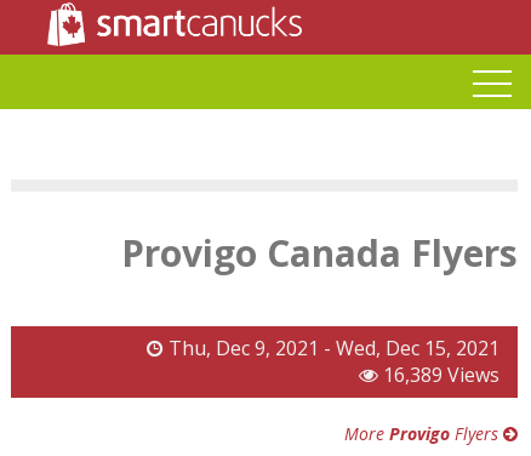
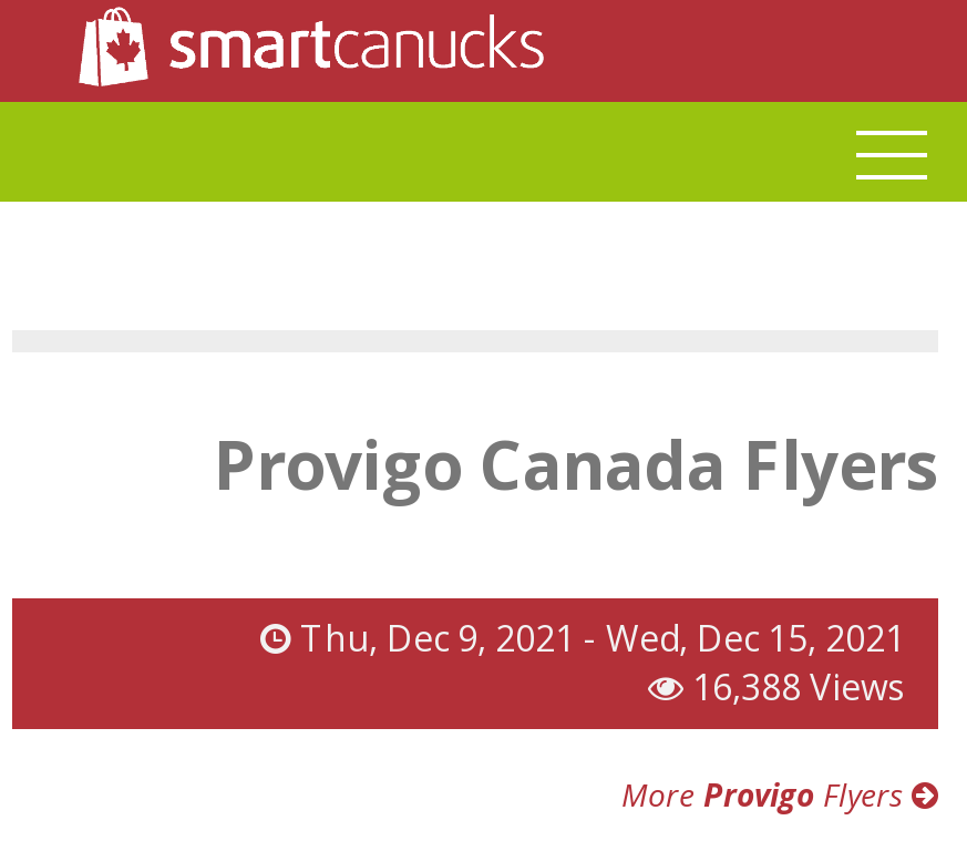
[383,361,499,388] 16,389 Views -> [692,663,905,711] 16,388 Views

